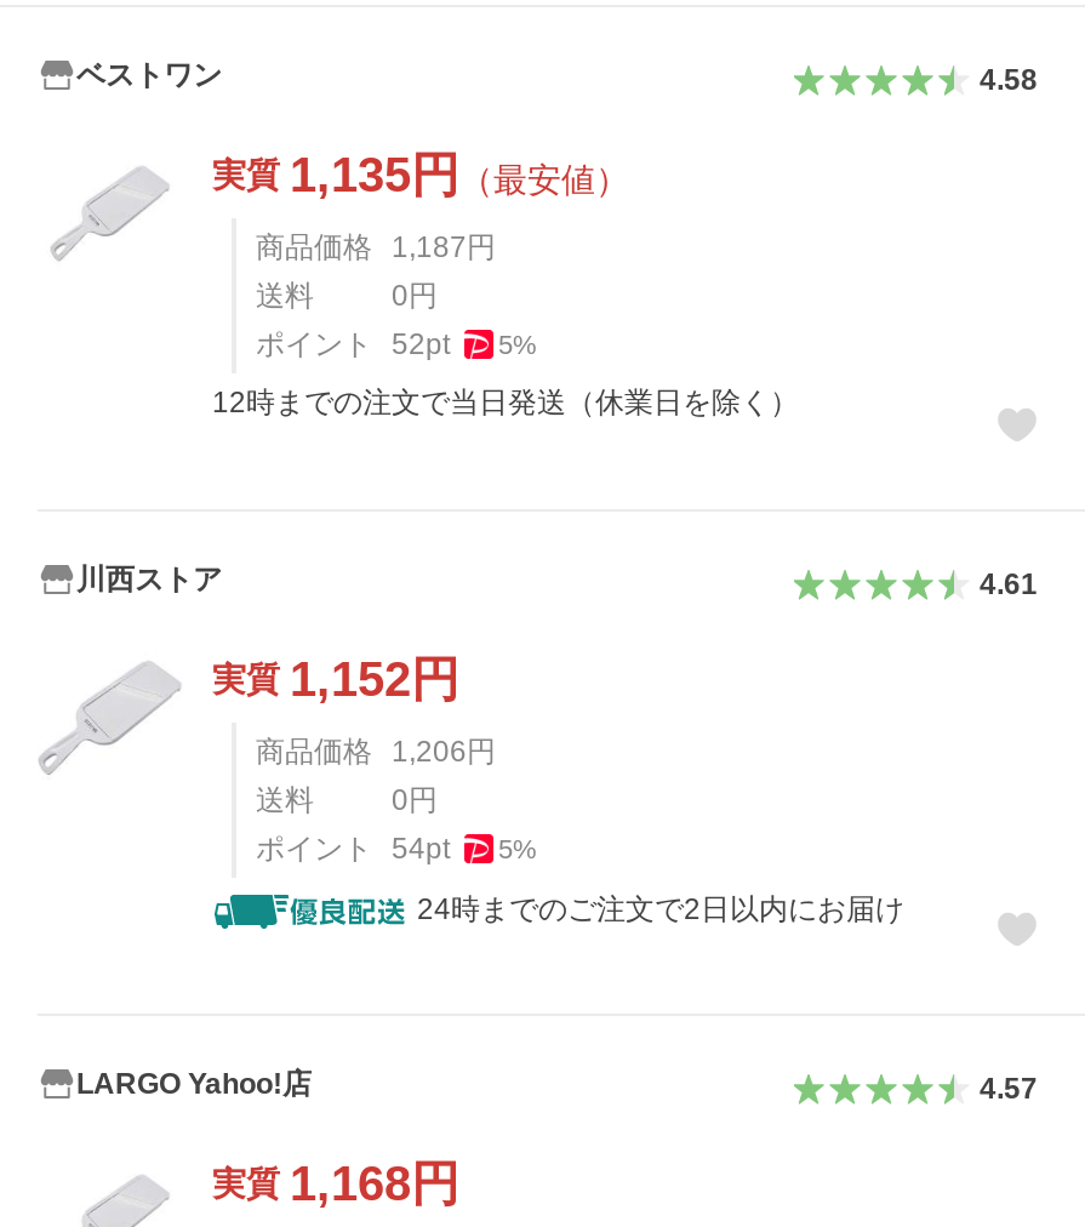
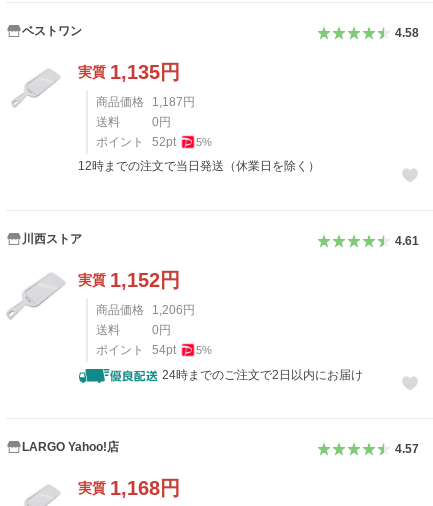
[212,148,629,201] 実質1,135円（最安値） -> [78,61,180,83] 実質1,135円

